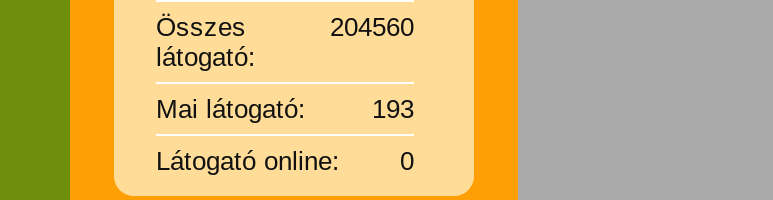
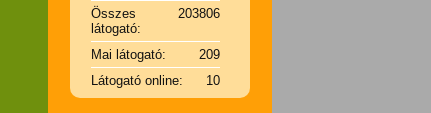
[330,12,414,42] 204560 -> [178,6,220,21] 203806
[372,94,414,124] 193 -> [199,47,220,62] 209
[156,146,414,176] Látogató online: 0 -> [91,73,220,88] Látogató online: 10

